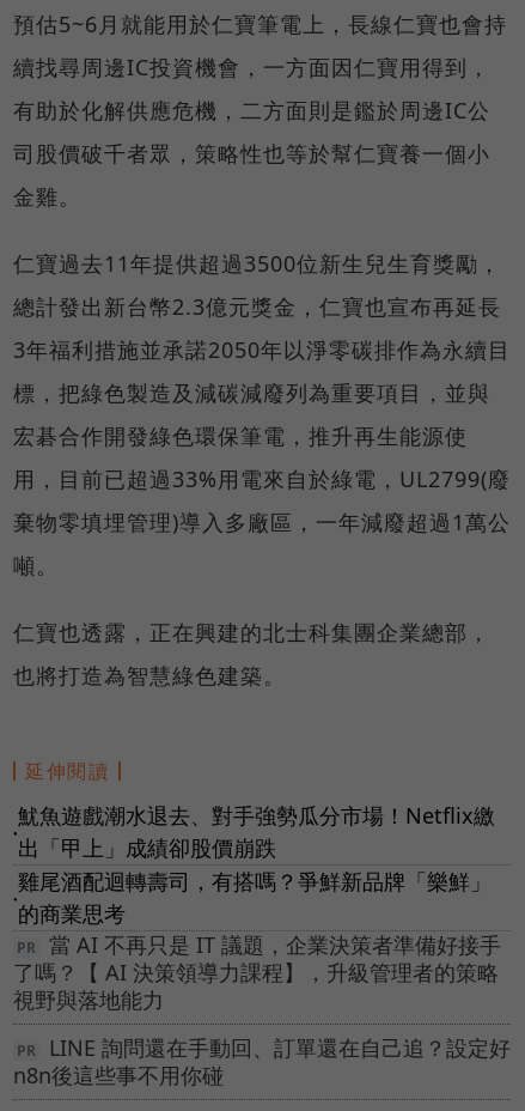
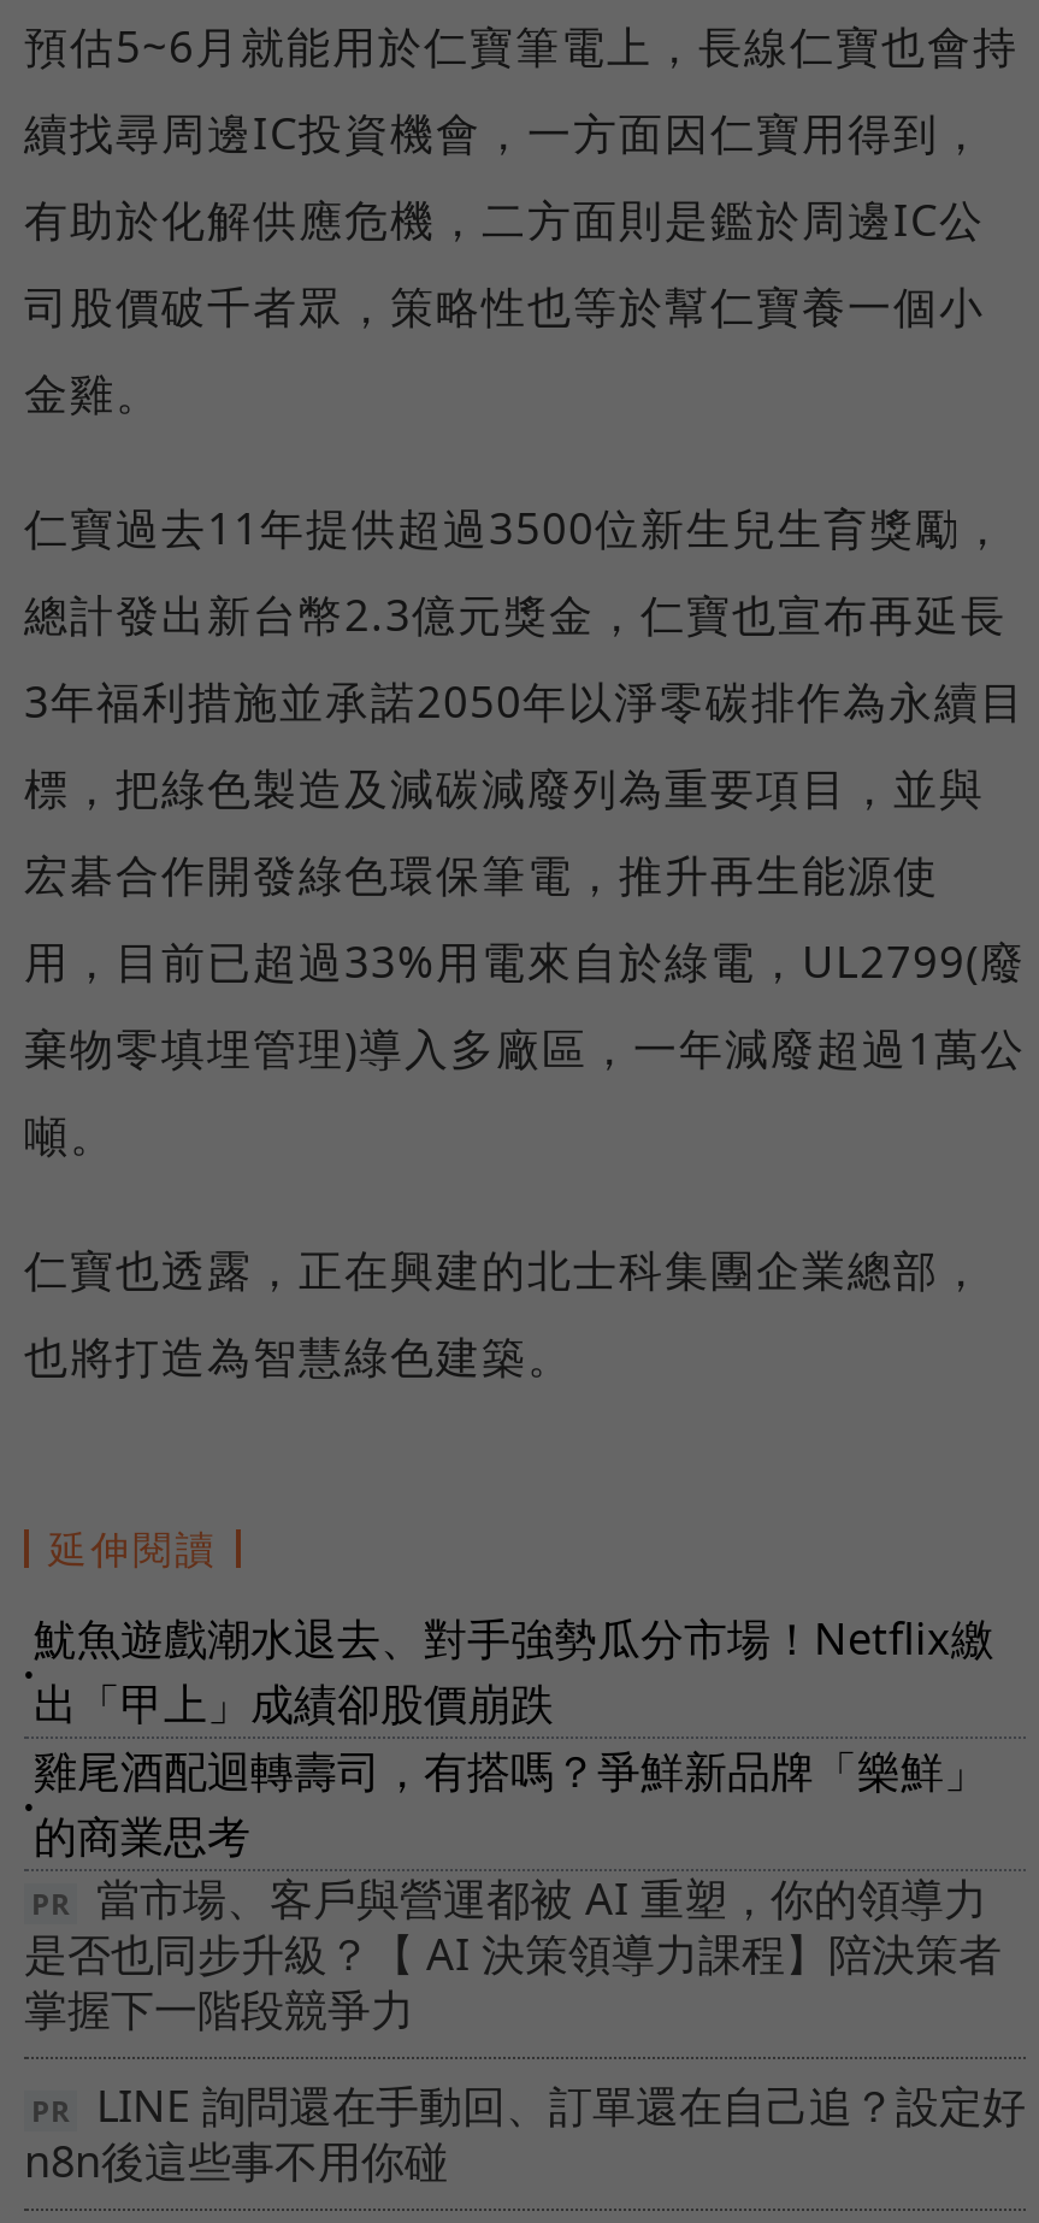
[13,930,501,1014] 當 AI 不再只是 IT 議題，企業決策者準備好接手 | 了嗎？【 AI 決策領導力課程】，升級管理者的策略 | 視野與落地能力 -> [24,1869,1002,2038] 當市場、客戶與營運都被 AI 重塑，你的領導力 | 是否也同步升級？【 AI 決策領導力課程】陪決策者 | 掌握下一階段競爭力

